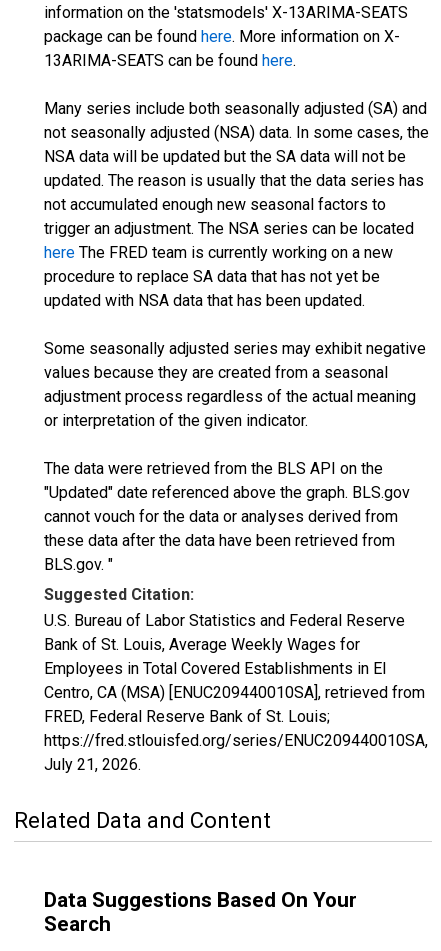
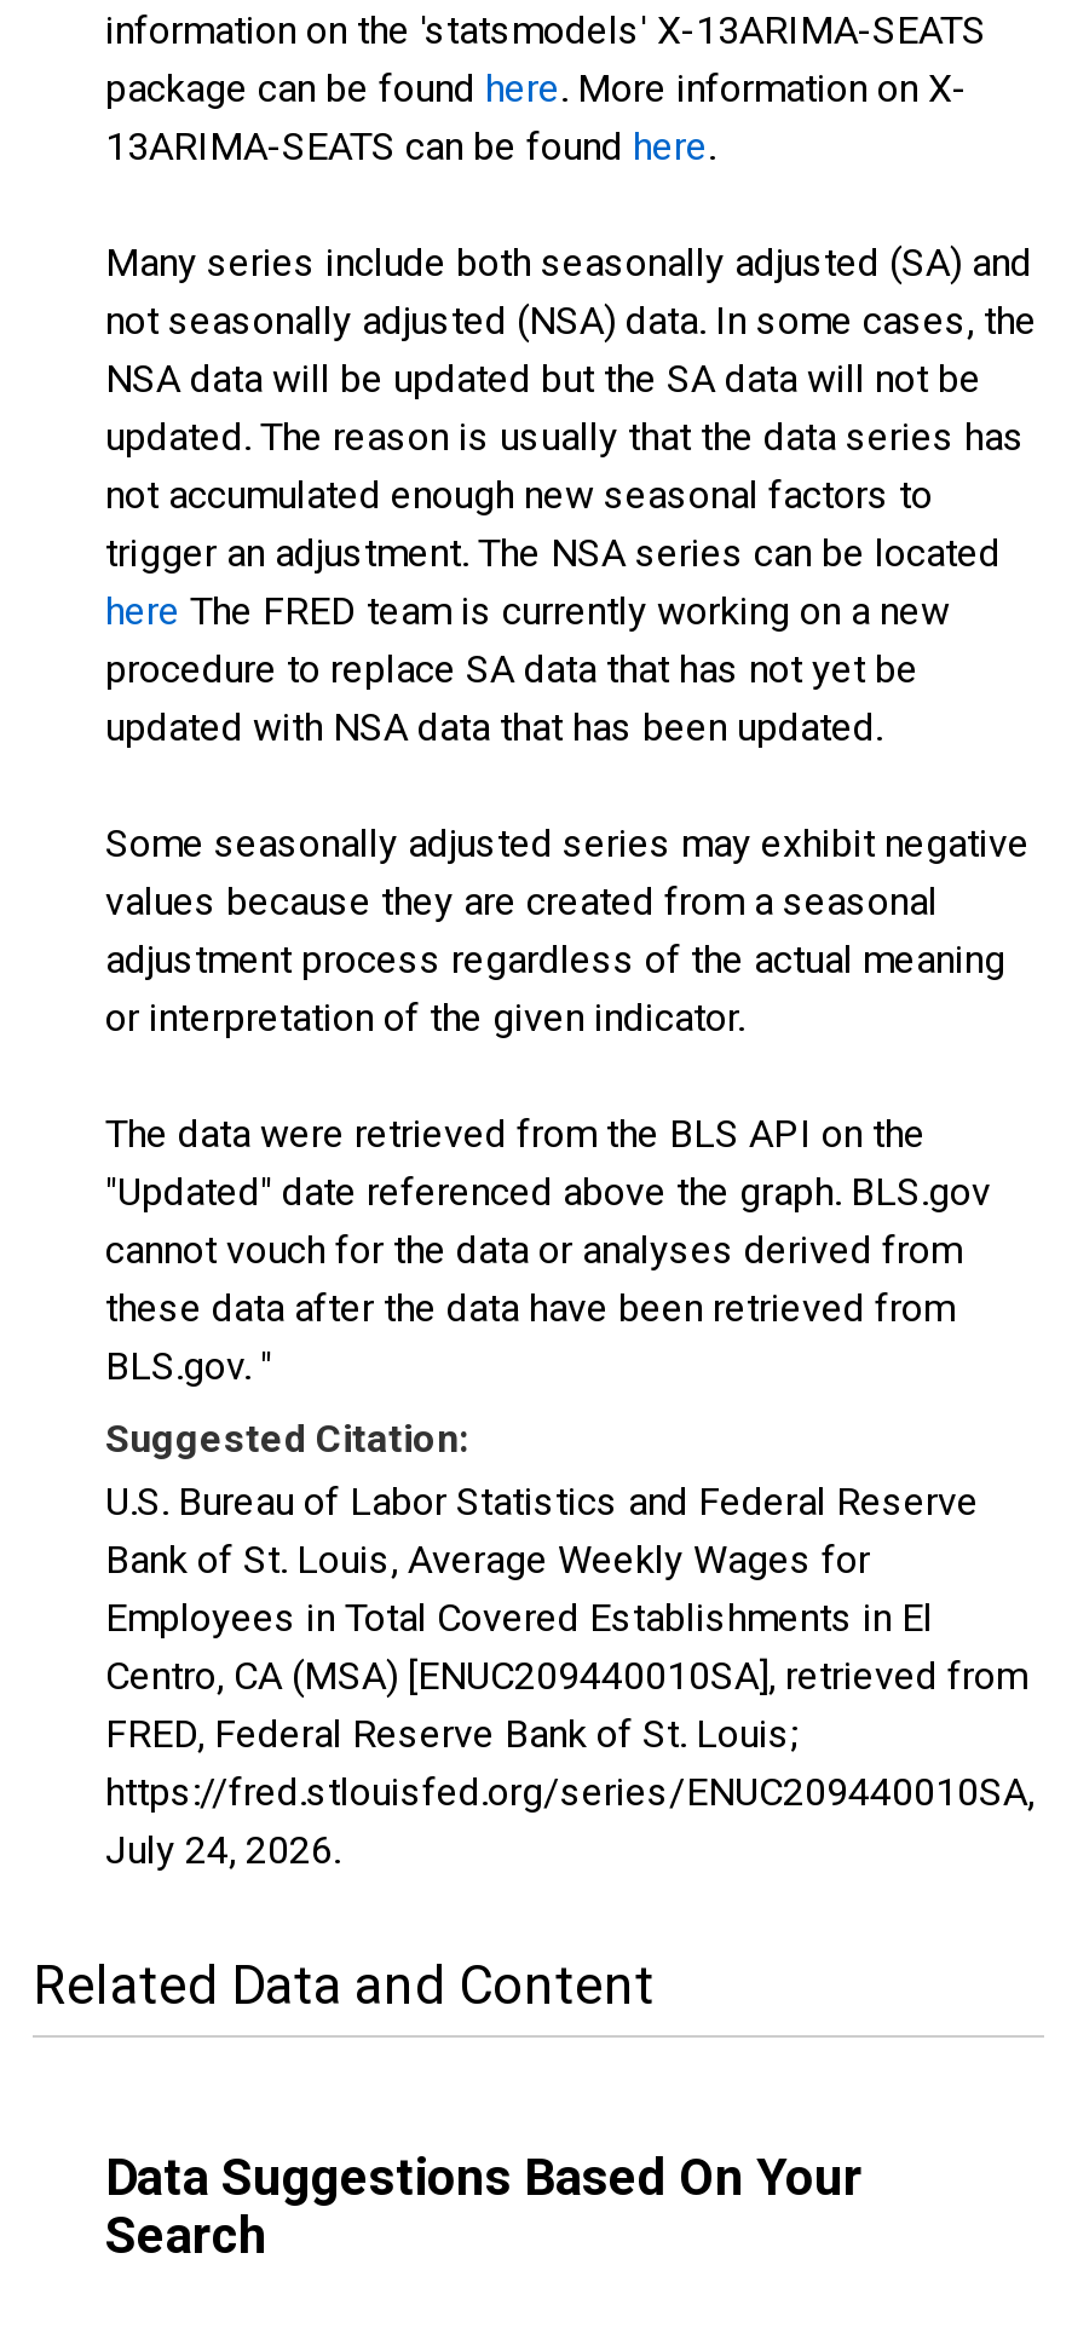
[44,755,141,774] July 21, 2026. -> [105,1827,340,1873] July 24, 2026.

